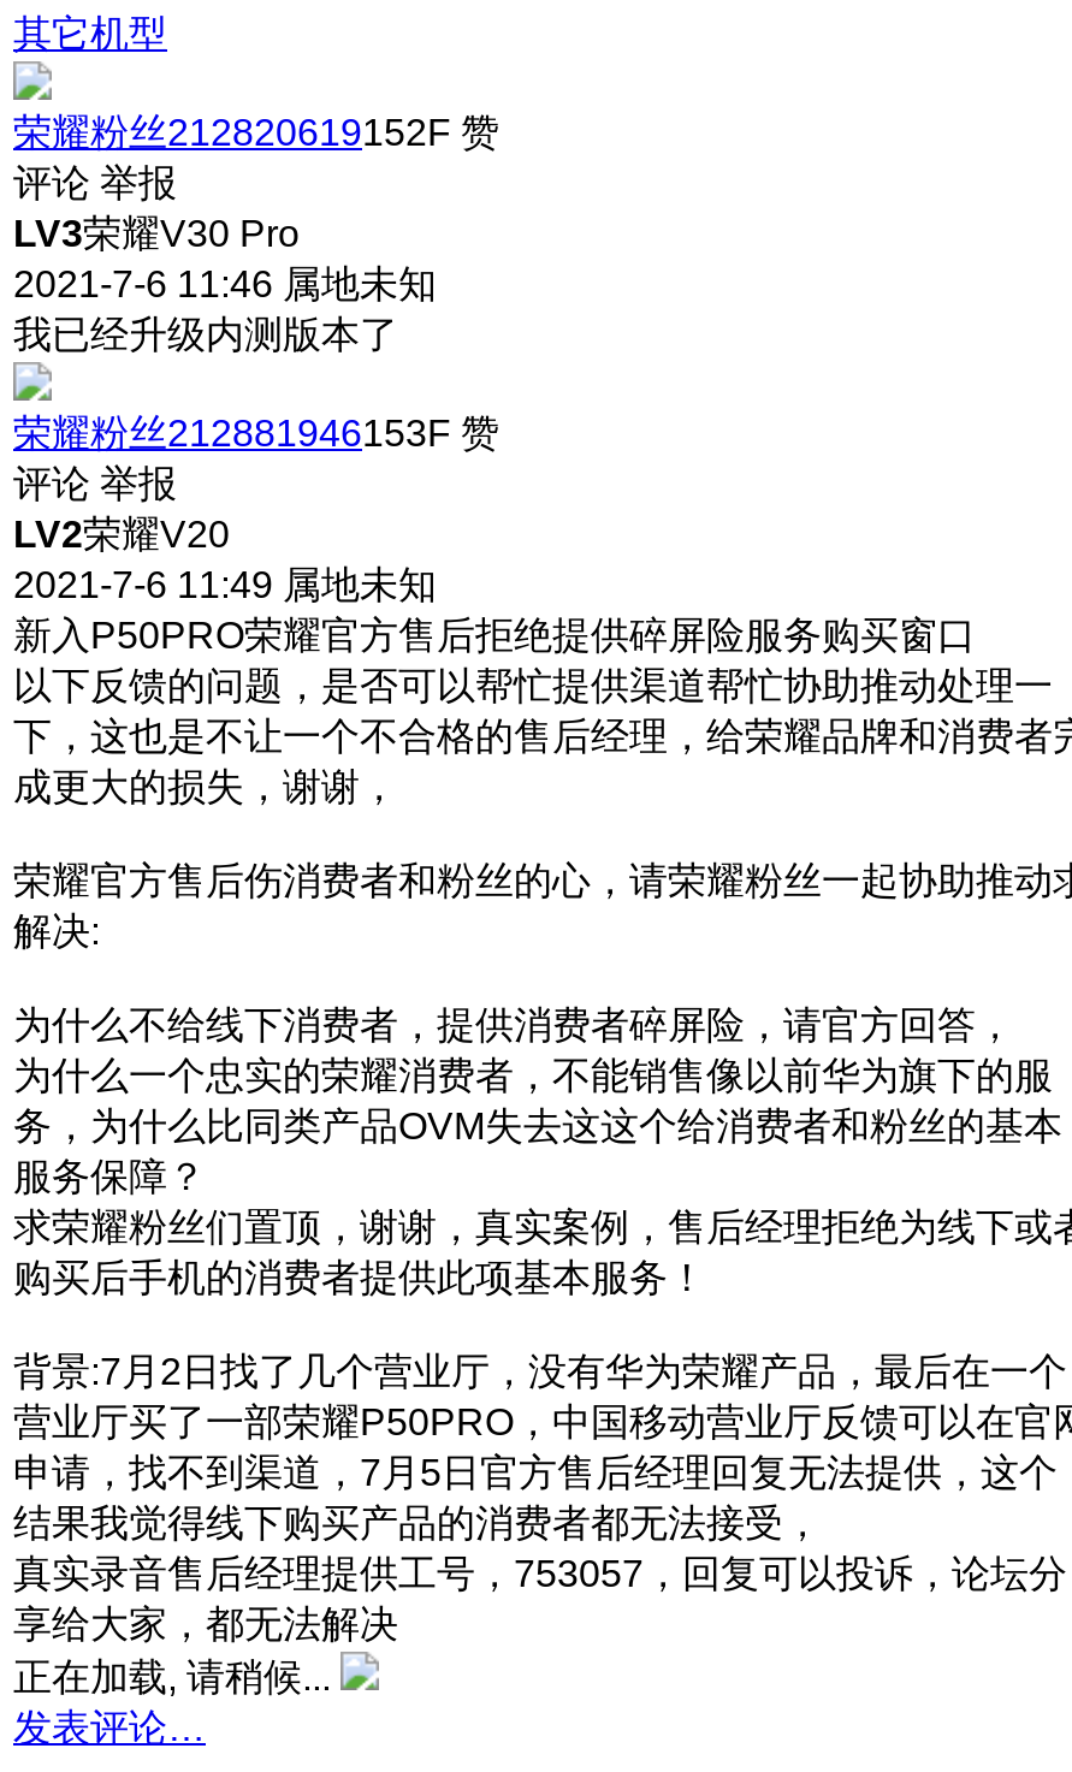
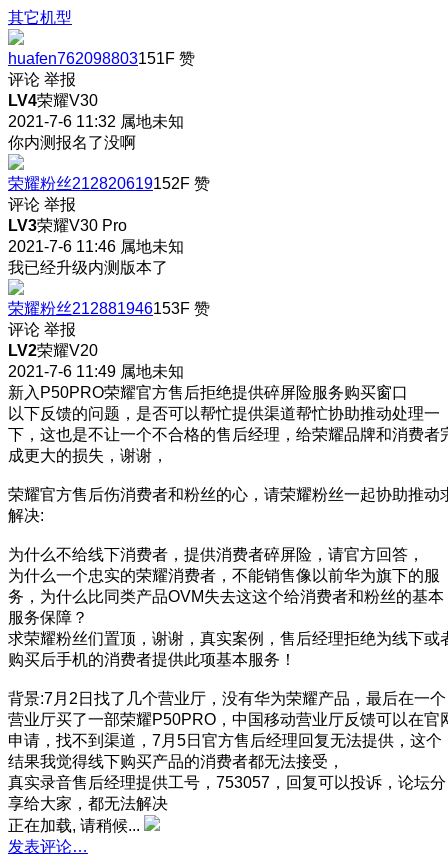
none -> [8,50,195,151] huafen762098803151F 赞 | 评论 举报 | LV4荣耀V30 | 2021-7-6 11:32 属地未知 | 你内测报名了没啊

